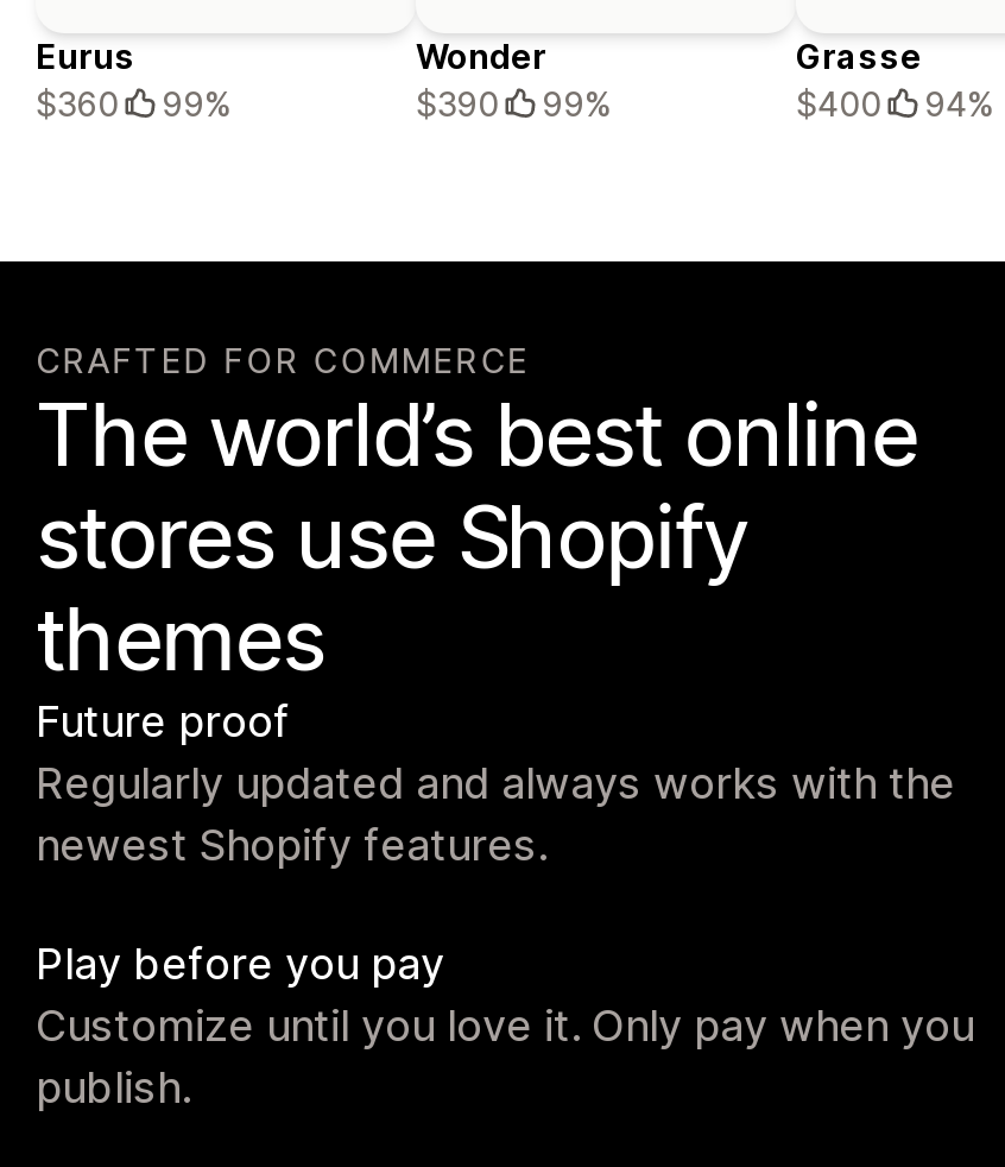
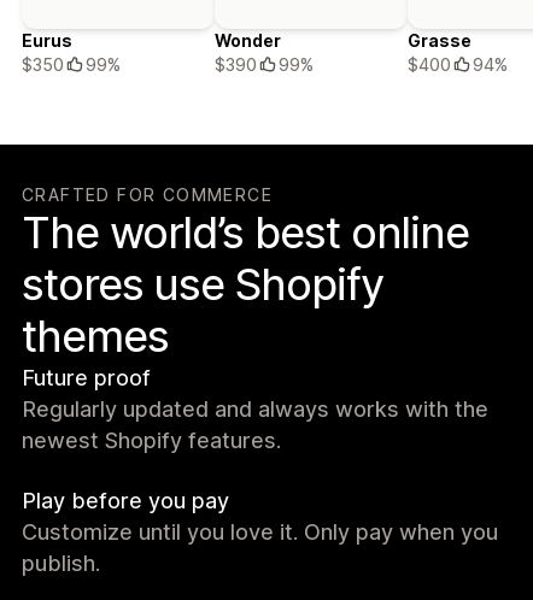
[36,83,230,124] $360 99% -> [22,54,121,75] $350 99%

